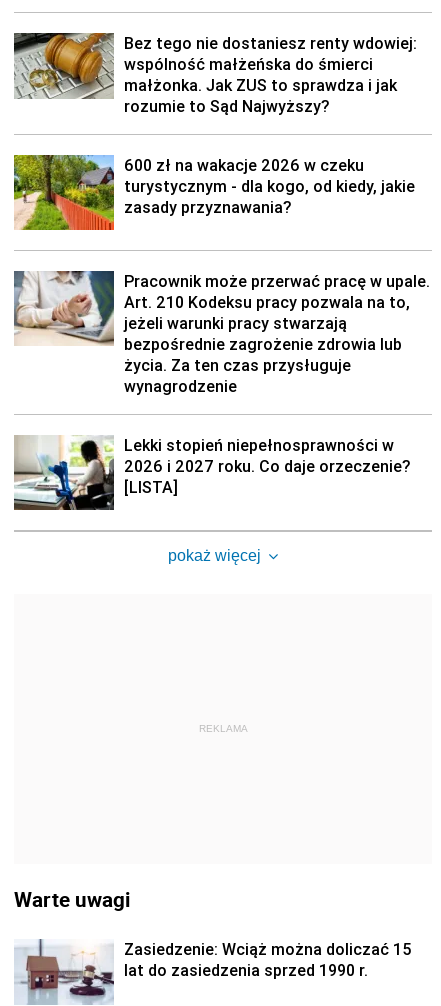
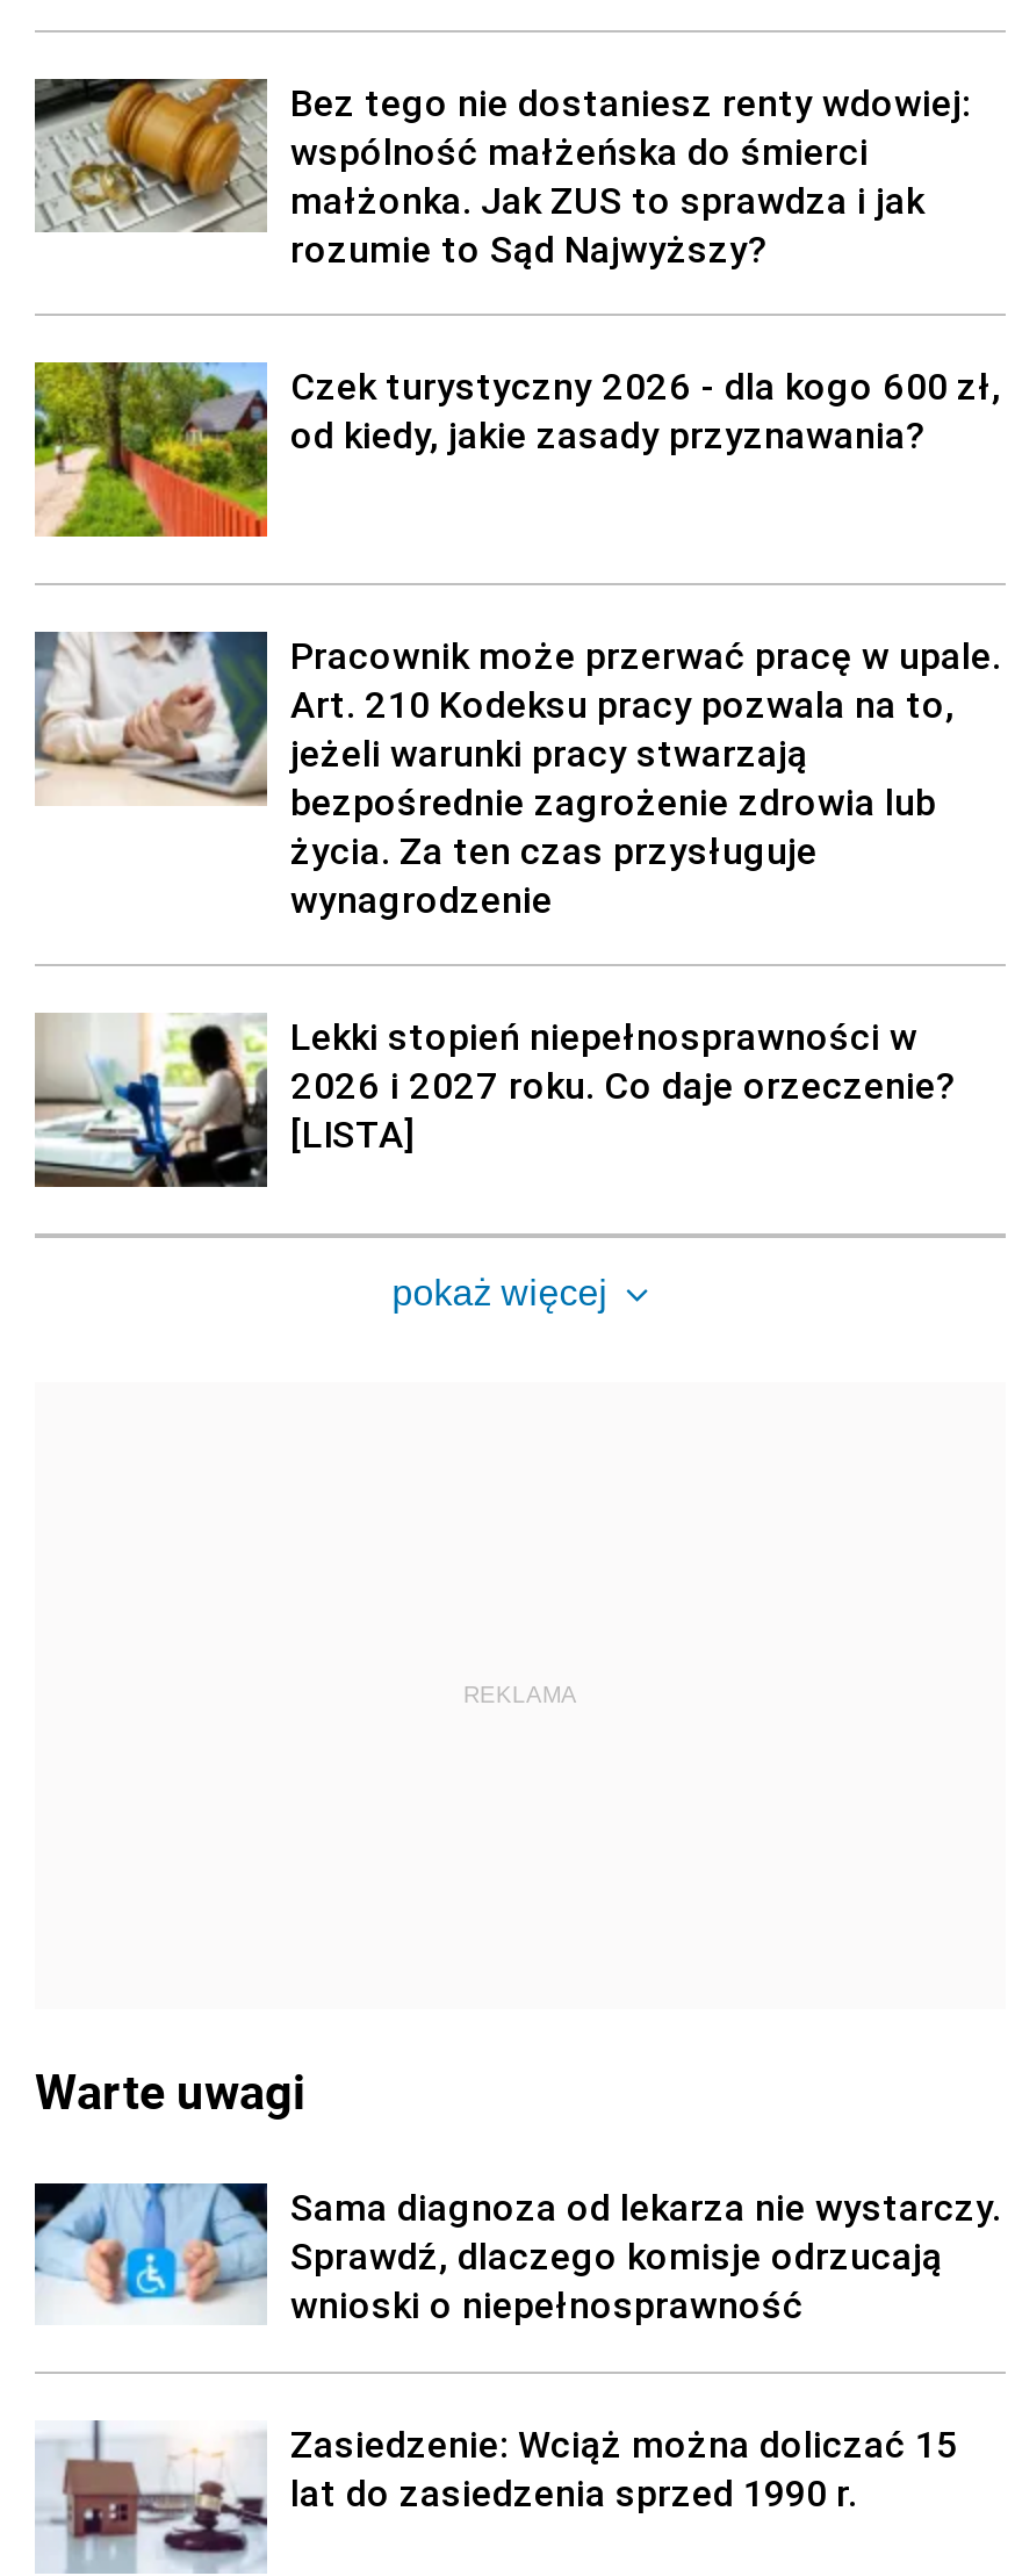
[124,155,415,217] 600 zł na wakacje 2026 w czeku | turystycznym - dla kogo, od kiedy, jakie | zasady przyznawania? -> [290,362,1001,458] Czek turystyczny 2026 - dla kogo 600 zł, | od kiedy, jakie zasady przyznawania?
none -> [33,2181,1001,2327] [image] | Sama diagnoza od lekarza nie wystarczy. | Sprawdź, dlaczego komisje odrzucają | wnioski o niepełnosprawność

